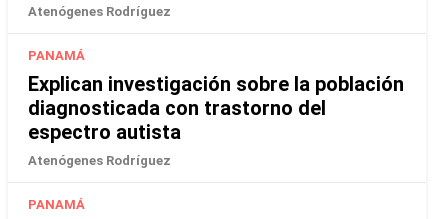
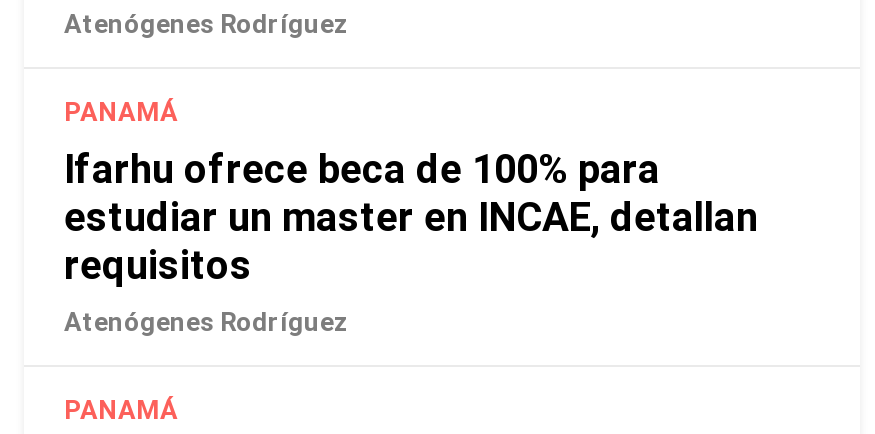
[28,72,404,144] Explican investigación sobre la población | diagnosticada con trastorno del | espectro autista -> [64,145,758,289] Ifarhu ofrece beca de 100% para | estudiar un master en INCAE, detallan | requisitos

